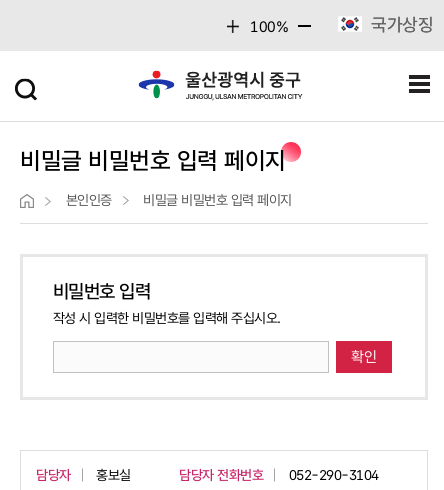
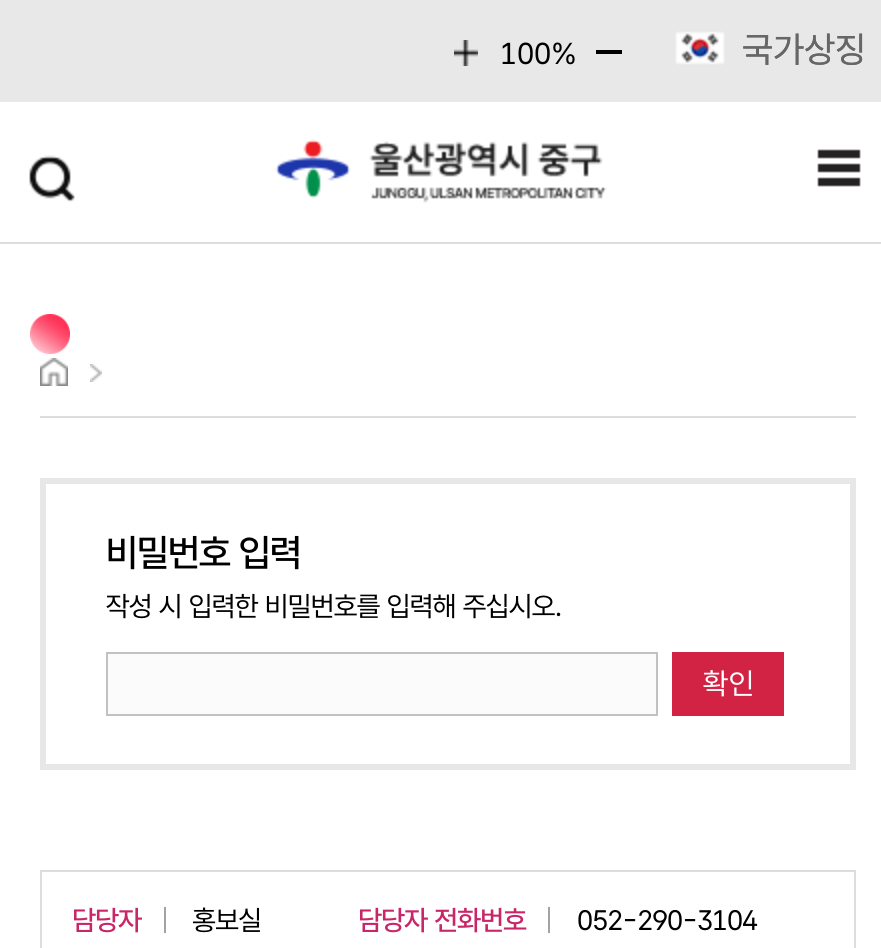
[20,146,291,208] 비밀글 비밀번호 입력 페이지 | 본인인증 | 비밀글 비밀번호 입력 페이지 -> none

